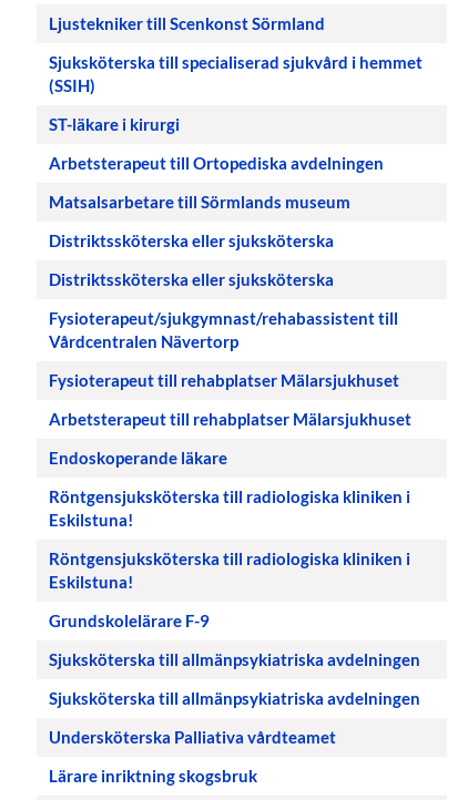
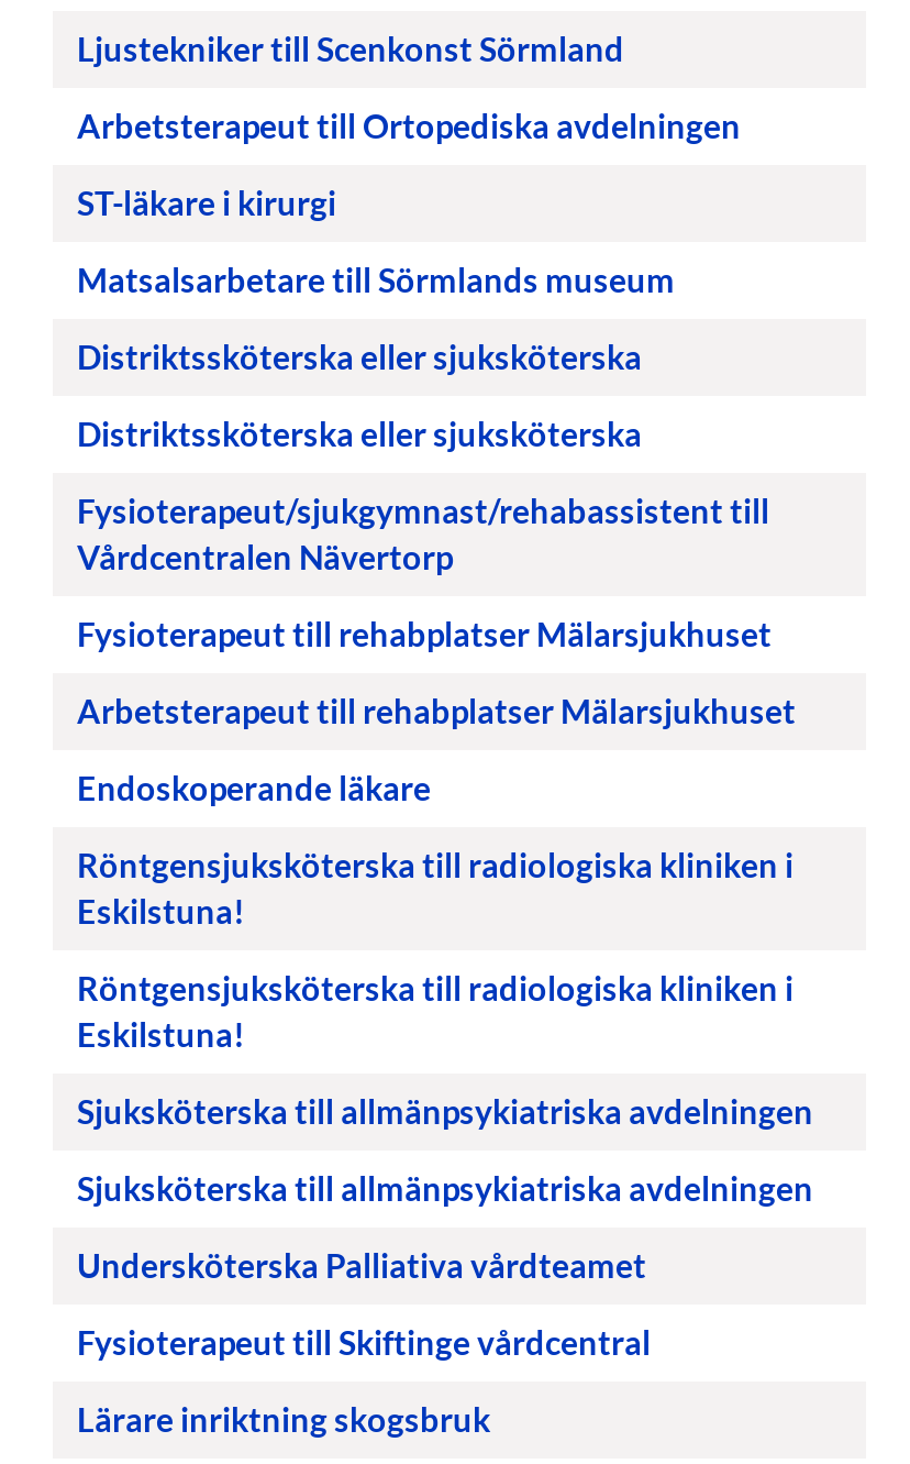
[49,52,423,95] Sjuksköterska till specialiserad sjukvård i hemmet | (SSIH) -> none
moved [49,153,384,173] -> [77,106,741,145]: Arbetsterapeut till Ortopediska avdelningen
[49,611,210,630] Grundskolelärare F-9 -> none
moved [49,649,420,747] -> [77,1091,813,1285]: Sjuksköterska till allmänpsykiatriska avdelningen | Sjuksköterska till allmänpsykiatriska avdelningen | Undersköterska Palliativa vårdteamet
none -> [77,1322,651,1362] Fysioterapeut till Skiftinge vårdcentral

